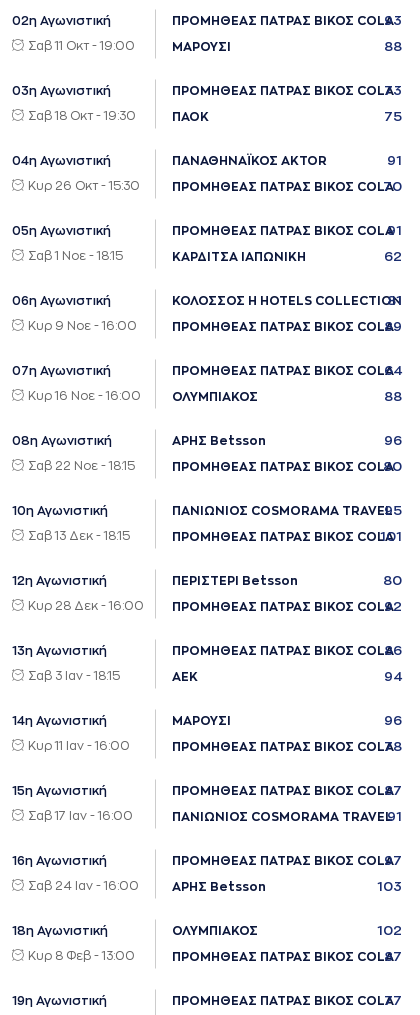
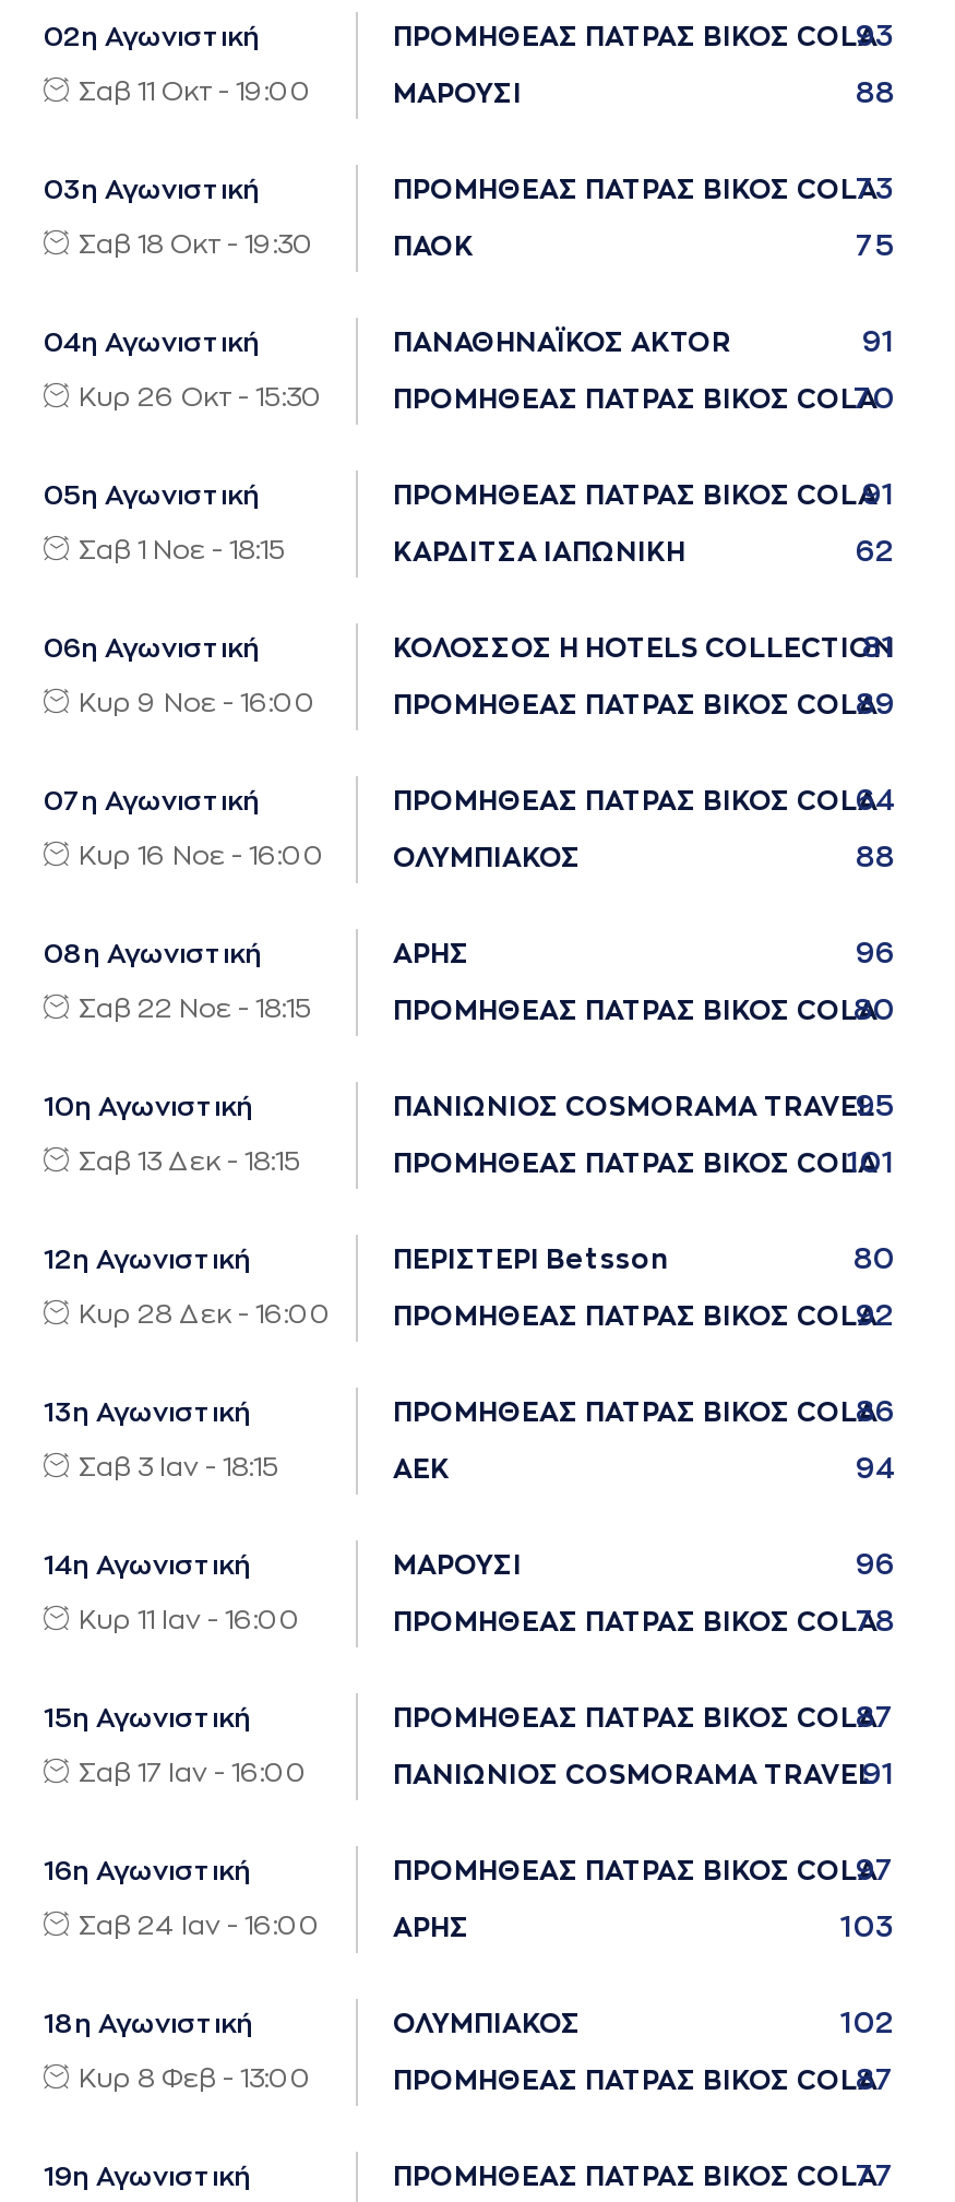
[172,435,266,447] ΑΡΗΣ Betsson -> [393,941,469,967] ΑΡΗΣ
[172,881,266,893] ΑΡΗΣ Betsson -> [393,1915,469,1941] ΑΡΗΣ

